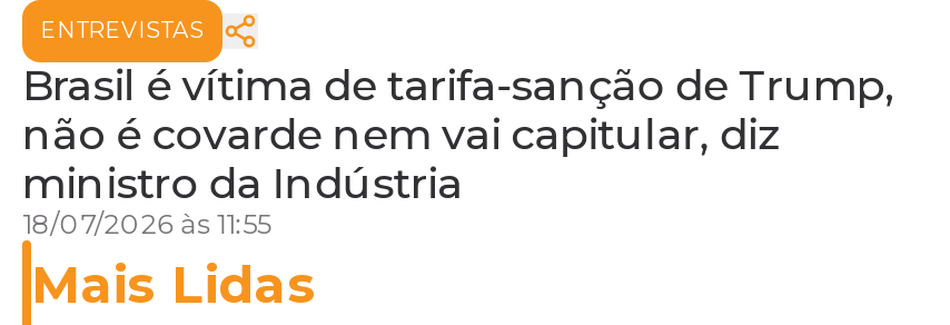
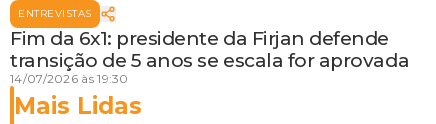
[22,61,894,242] Brasil é vítima de tarifa-sanção de Trump, | não é covarde nem vai capitular, diz | ministro da Indústria | 18/07/2026 às 11:55 -> [10,27,409,86] Fim da 6x1: presidente da Firjan defende | transição de 5 anos se escala for aprovada | 14/07/2026 às 19:30

